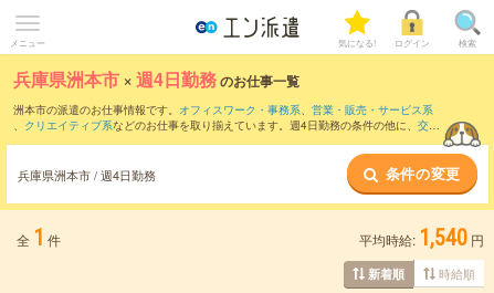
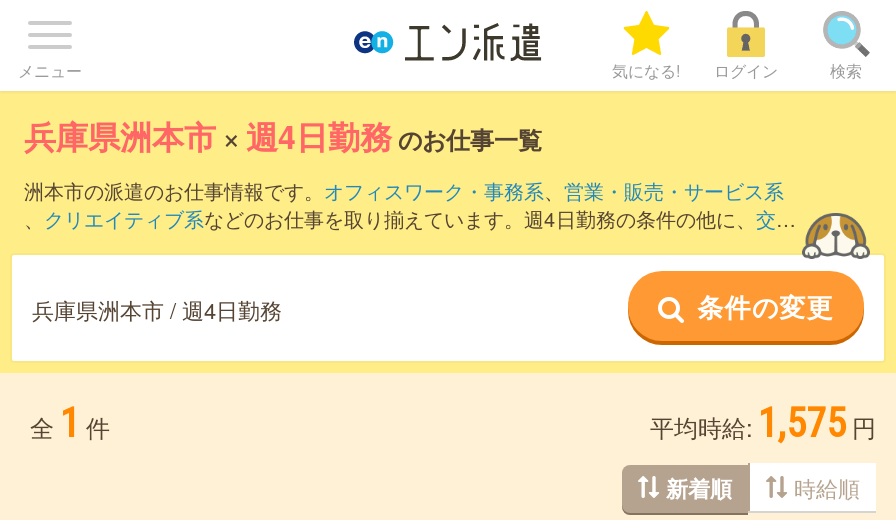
[359,224,484,251] 平均時給: 1,540 円 -> [650,399,876,447] 平均時給: 1,575 円

